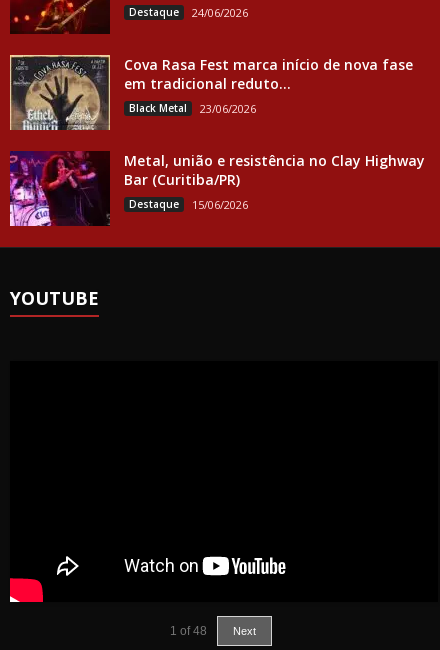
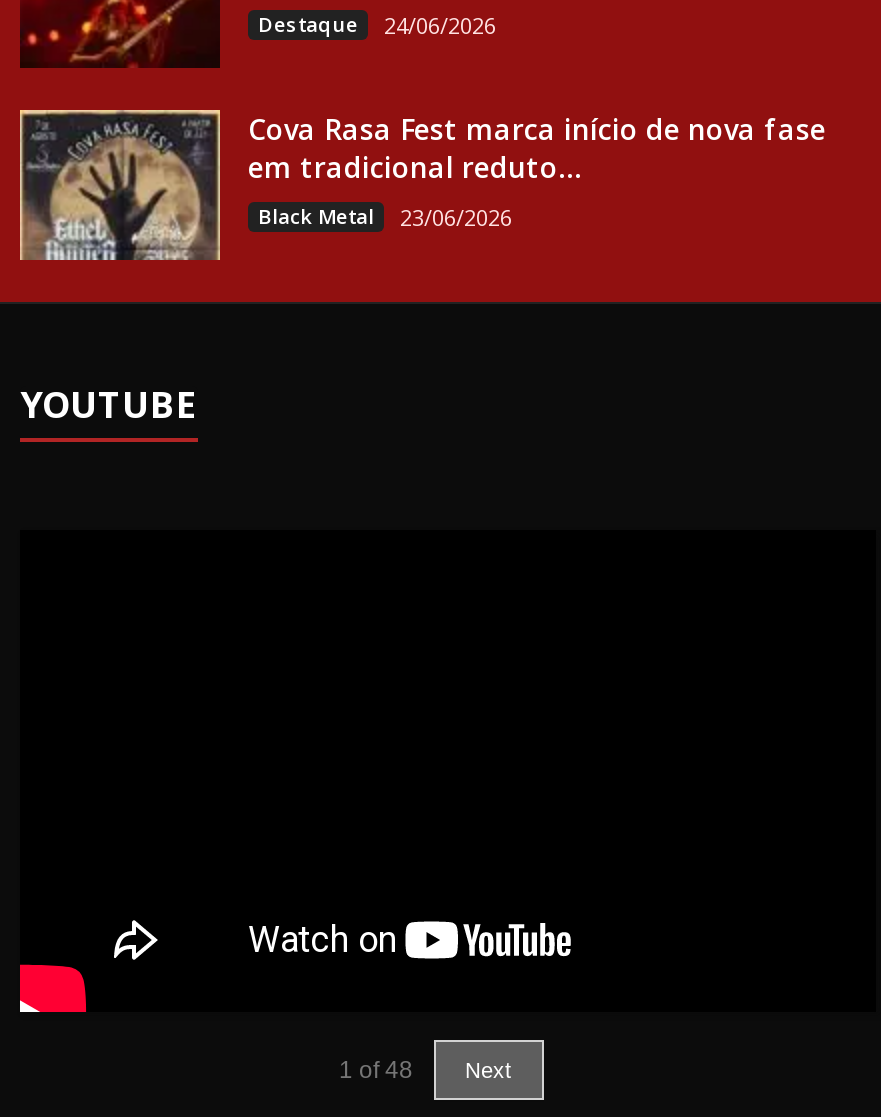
[9,151,425,227] [image] | Metal, união e resistência no Clay Highway | Bar (Curitiba/PR) | Destaque | 15/06/2026 -> none

